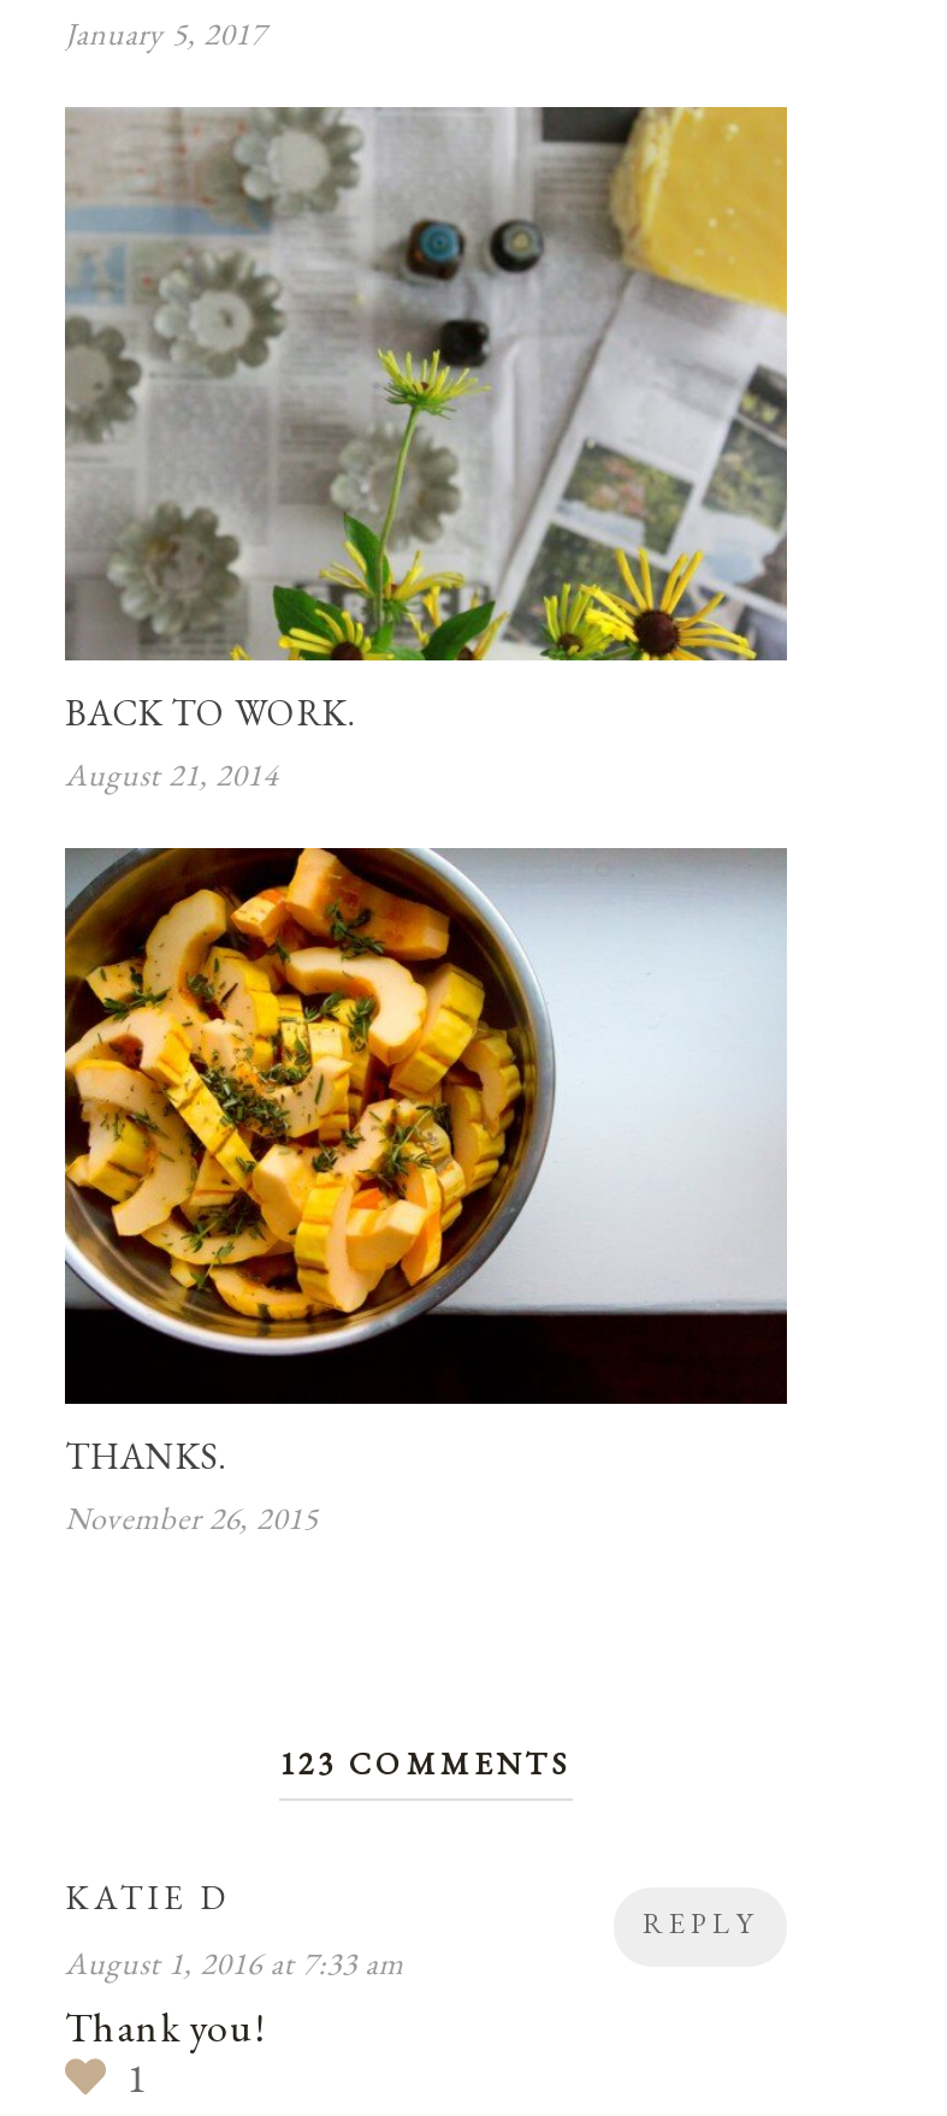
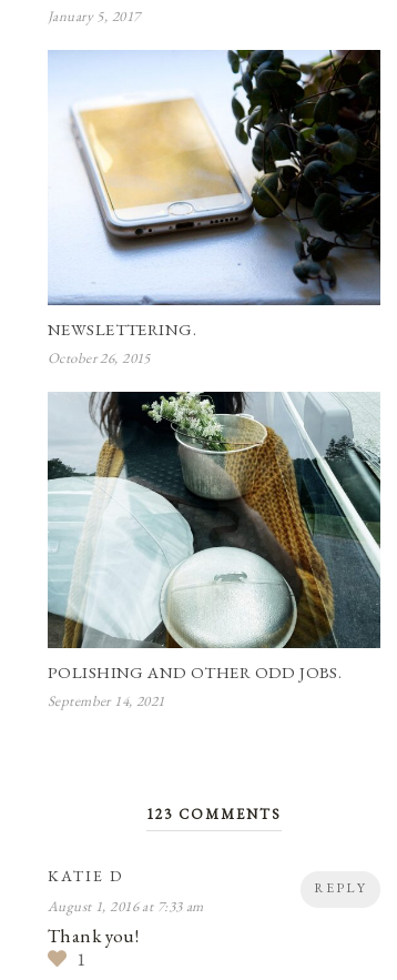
[63,105,789,796] [image] | BACK TO WORK. | August 21, 2014 -> [48,49,381,368] [image] | NEWSLETTERING. | October 26, 2015
[63,846,787,1539] [image] | THANKS. | November 26, 2015 -> [47,391,381,711] [image] | POLISHING AND OTHER ODD JOBS. | September 14, 2021

